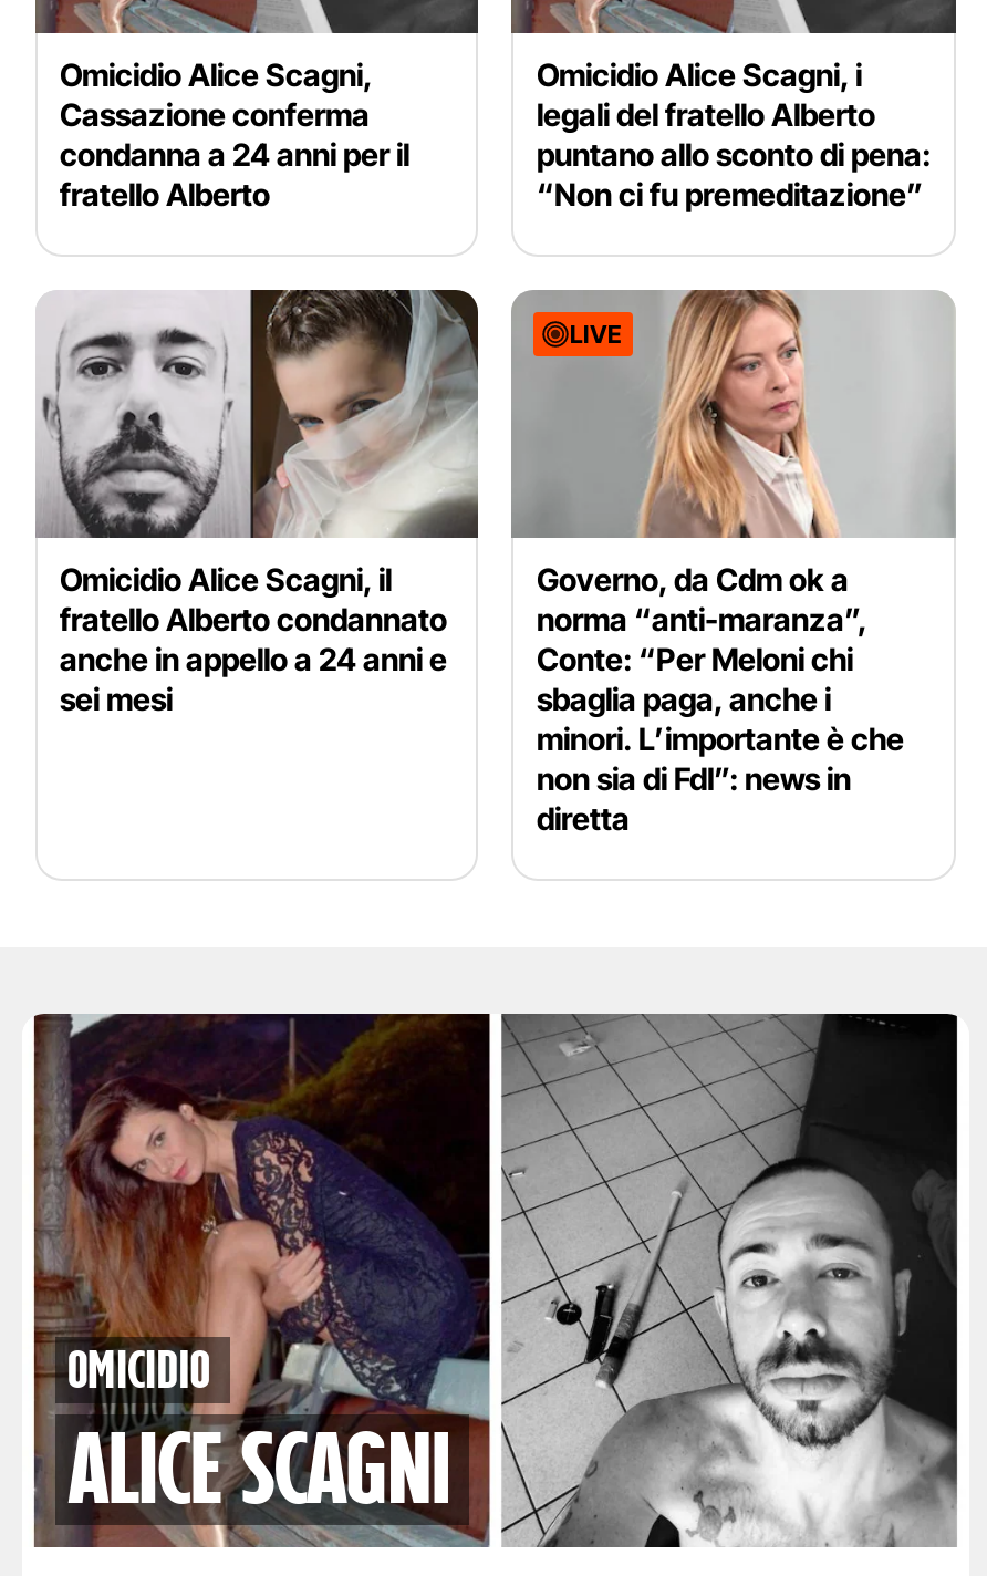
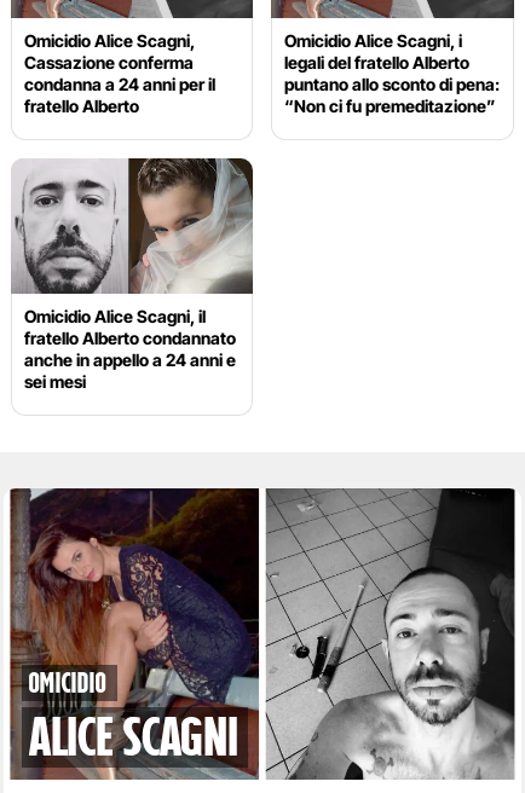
[509,288,956,540] [image] | LIVE -> none
[536,561,904,837] Governo, da Cdm ok a | norma “anti-maranza”, | Conte: “Per Meloni chi | sbaglia paga, anche i | minori. L’importante è che | non sia di FdI”: news in | diretta -> none

